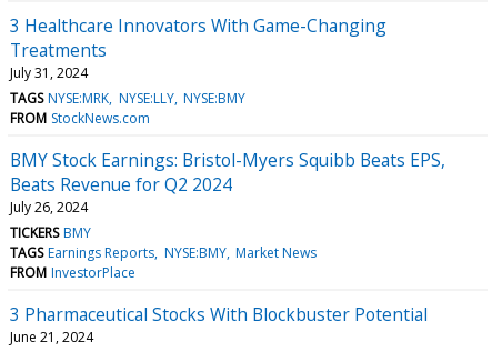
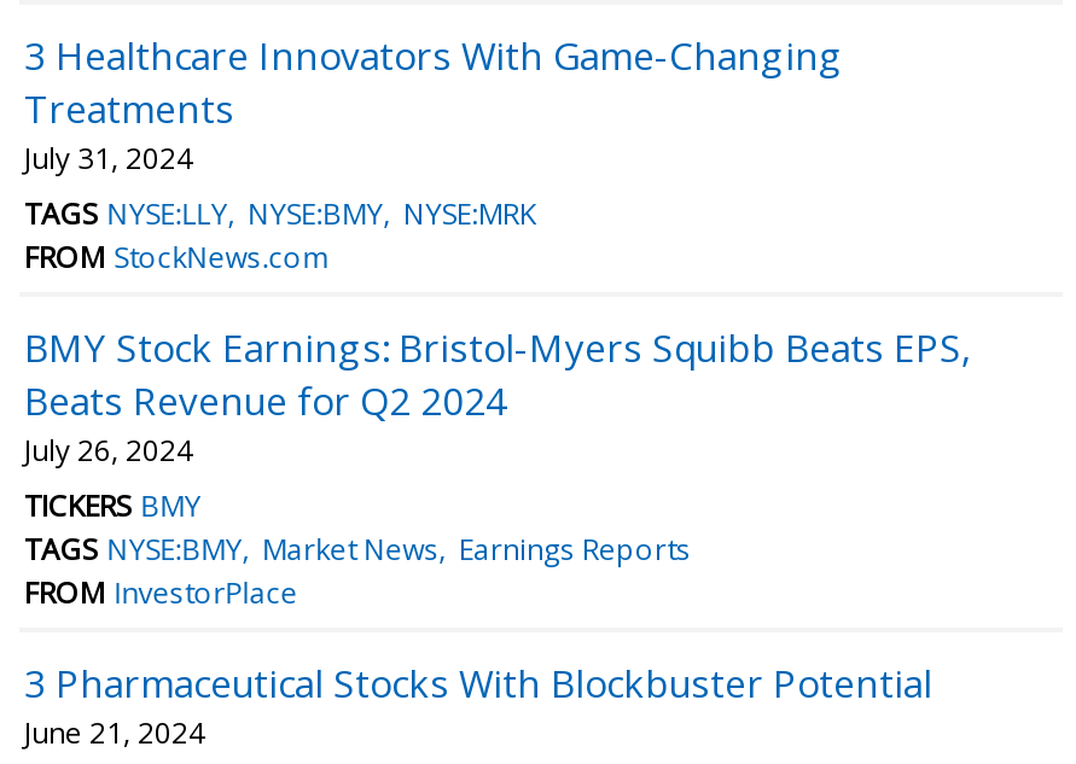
[10,89,245,108] TAGS NYSE:MRK NYSE:LLY NYSE:BMY -> [24,193,536,234] TAGS NYSE:LLY NYSE:BMY NYSE:MRK
[10,243,316,262] TAGS Earnings Reports NYSE:BMY Market News -> [24,528,691,569] TAGS NYSE:BMY Market News Earnings Reports

